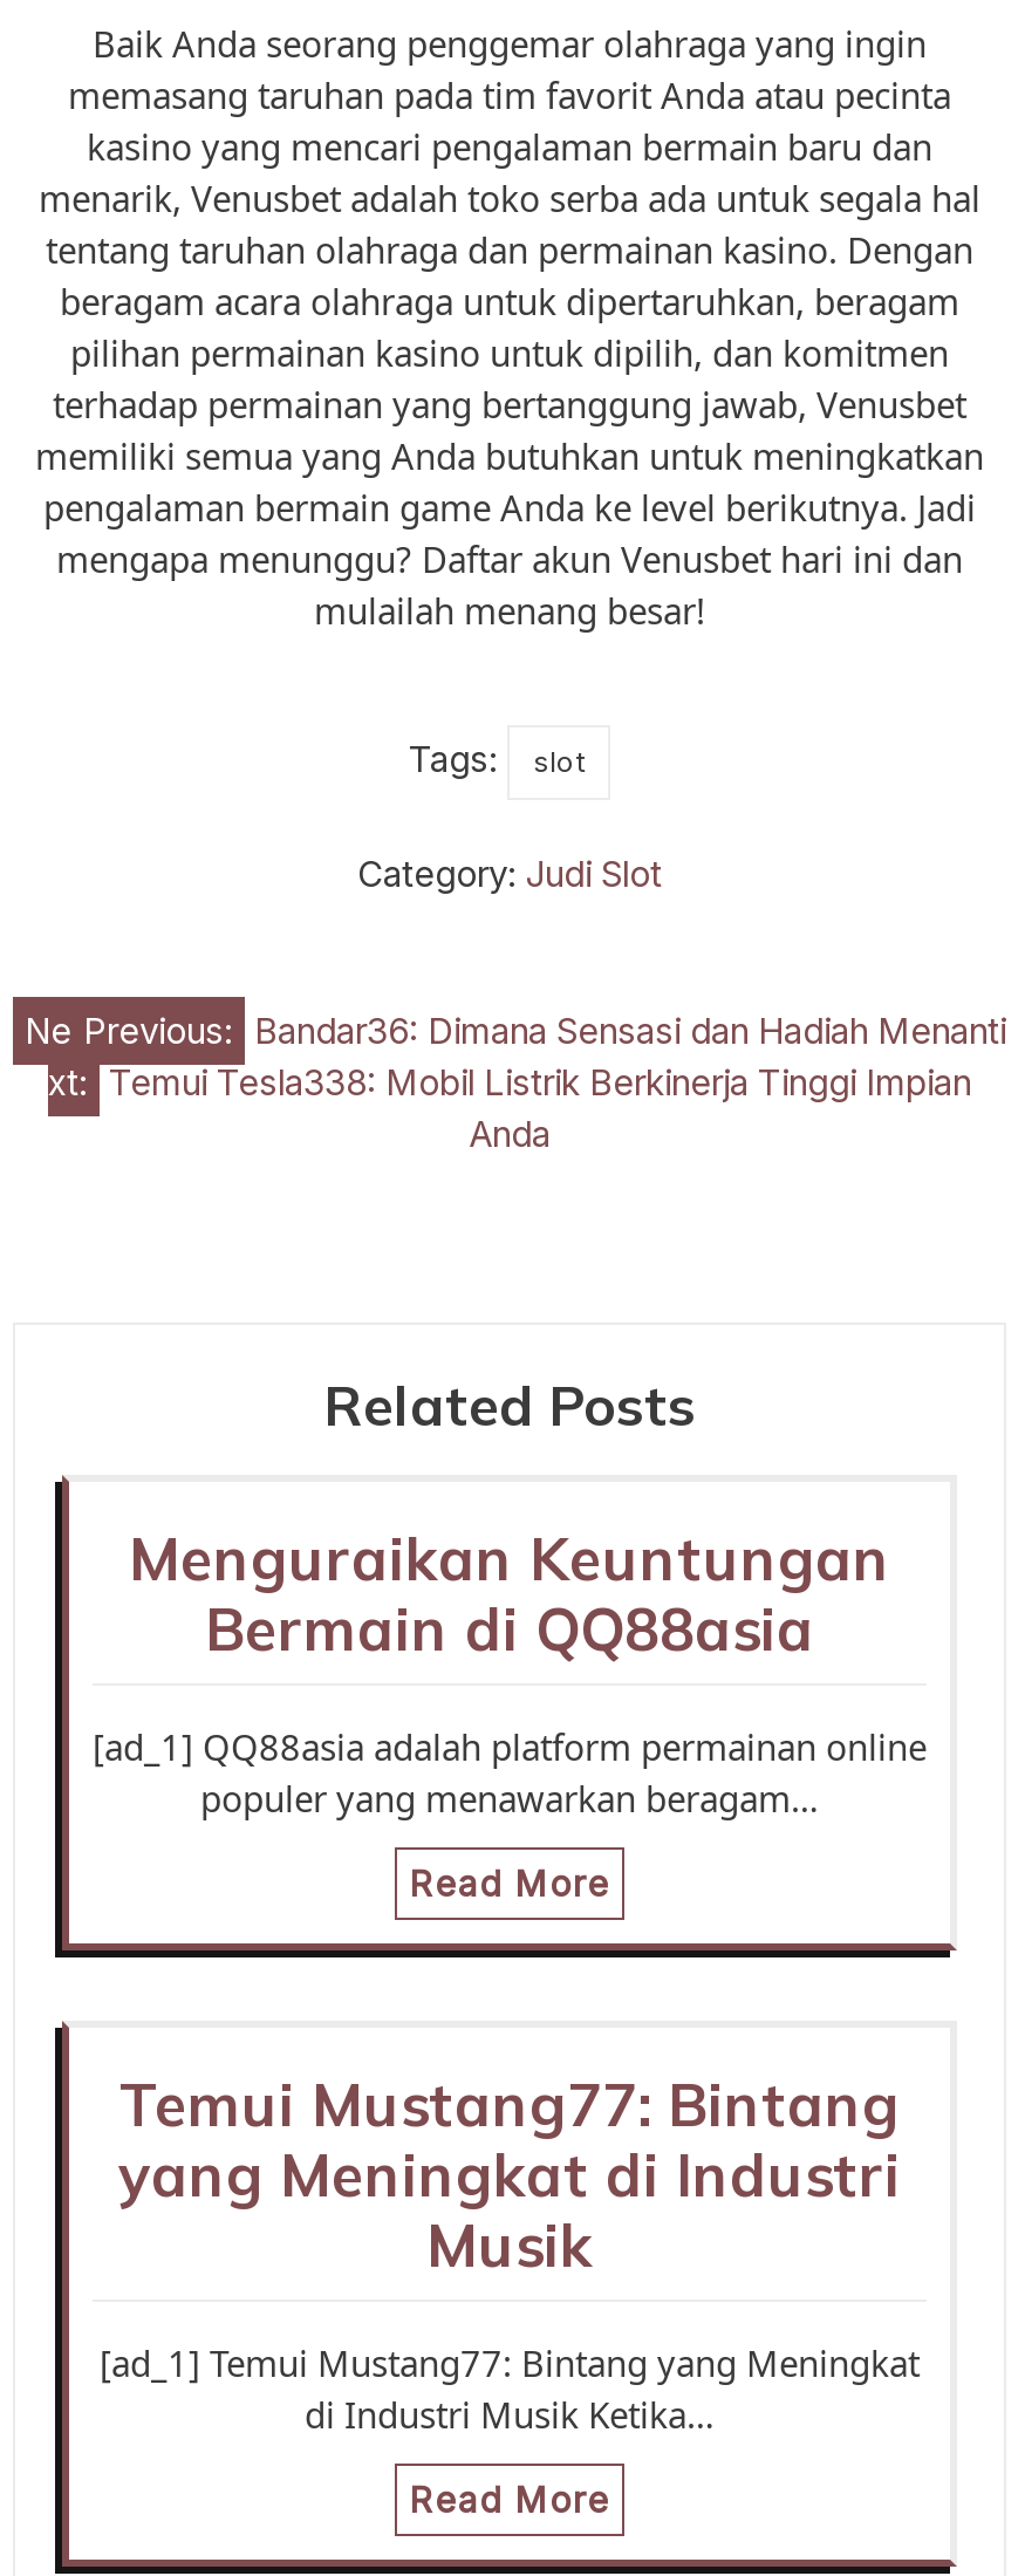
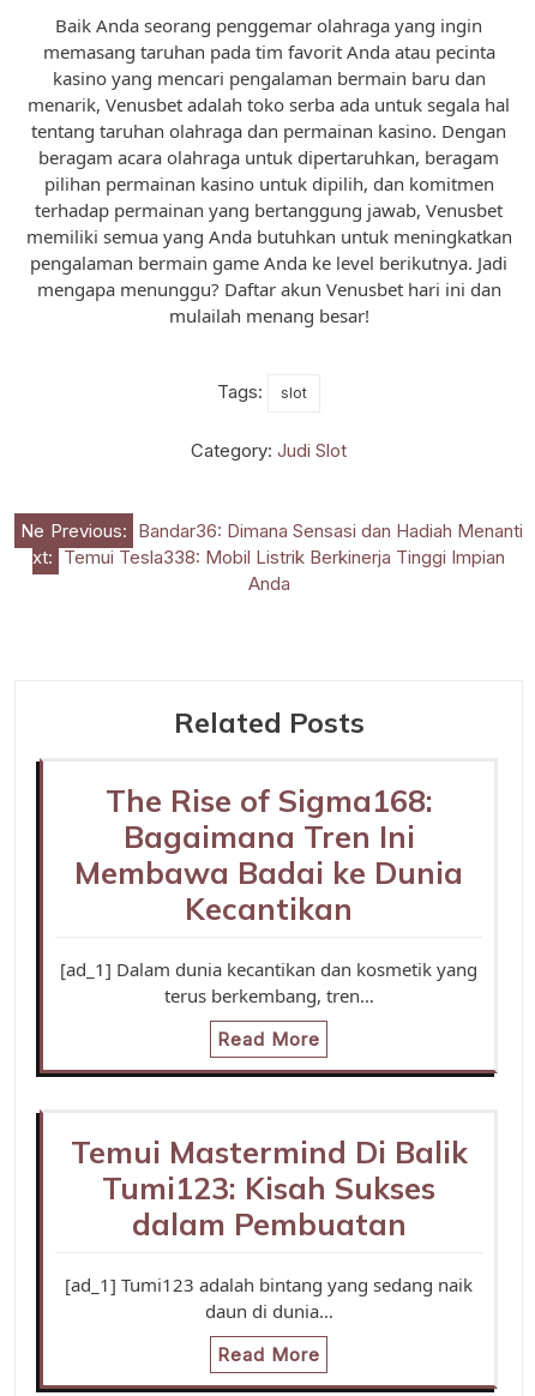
[129,1521,890,1663] Menguraikan Keuntungan | Bermain di QQ88asia -> [74,781,463,926] The Rise of Sigma168: | Bagaimana Tren Ini | Membawa Badai ke Dunia | Kecantikan
[93,1722,927,1820] [ad_1] QQ88asia adalah platform permainan online | populer yang menawarkan beragam… -> [60,956,477,1007] [ad_1] Dalam dunia kecantikan dan kosmetik yang | terus berkembang, tren…
[118,2066,901,2280] Temui Mustang77: Bintang | yang Meningkat di Industri | Musik -> [70,1133,467,1242] Temui Mastermind Di Balik | Tumi123: Kisah Sukses | dalam Pembuatan
[100,2338,920,2437] [ad_1] Temui Mustang77: Bintang yang Meningkat | di Industri Musik Ketika… -> [65,1272,473,1322] [ad_1] Tumi123 adalah bintang yang sedang naik | daun di dunia…

